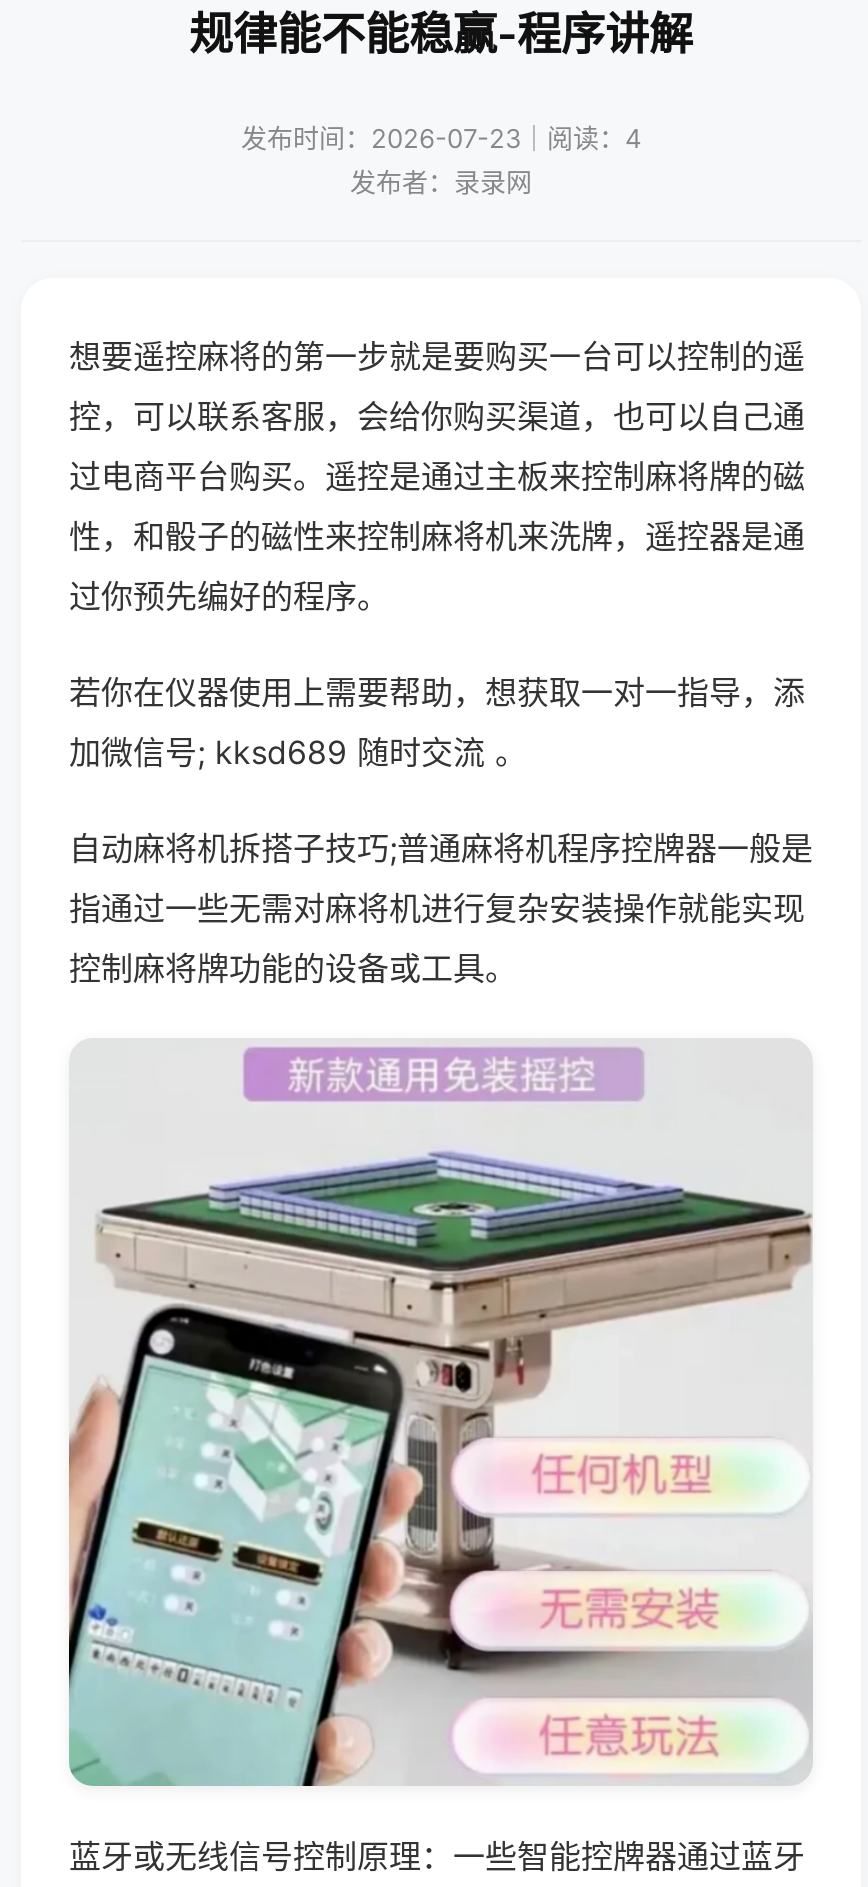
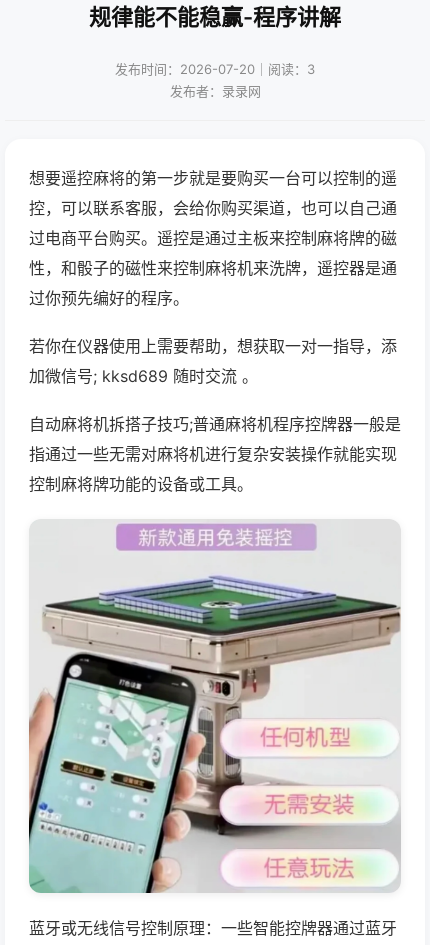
[241,122,641,154] 发布时间：2026-07-23｜阅读：4 -> [115,61,315,77] 发布时间：2026-07-20｜阅读：3

